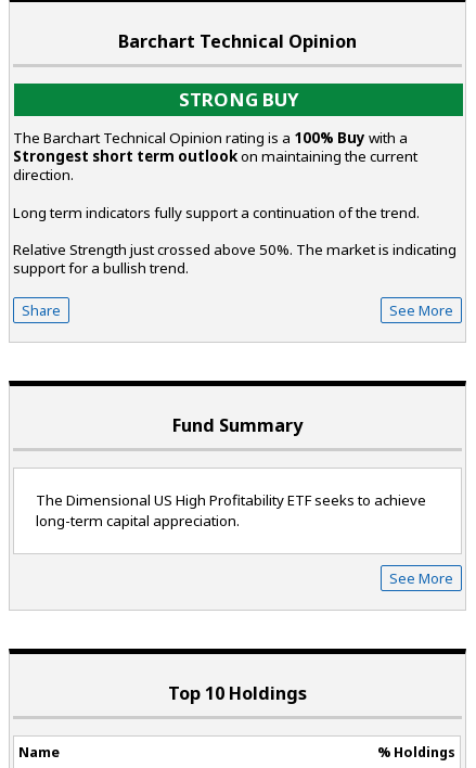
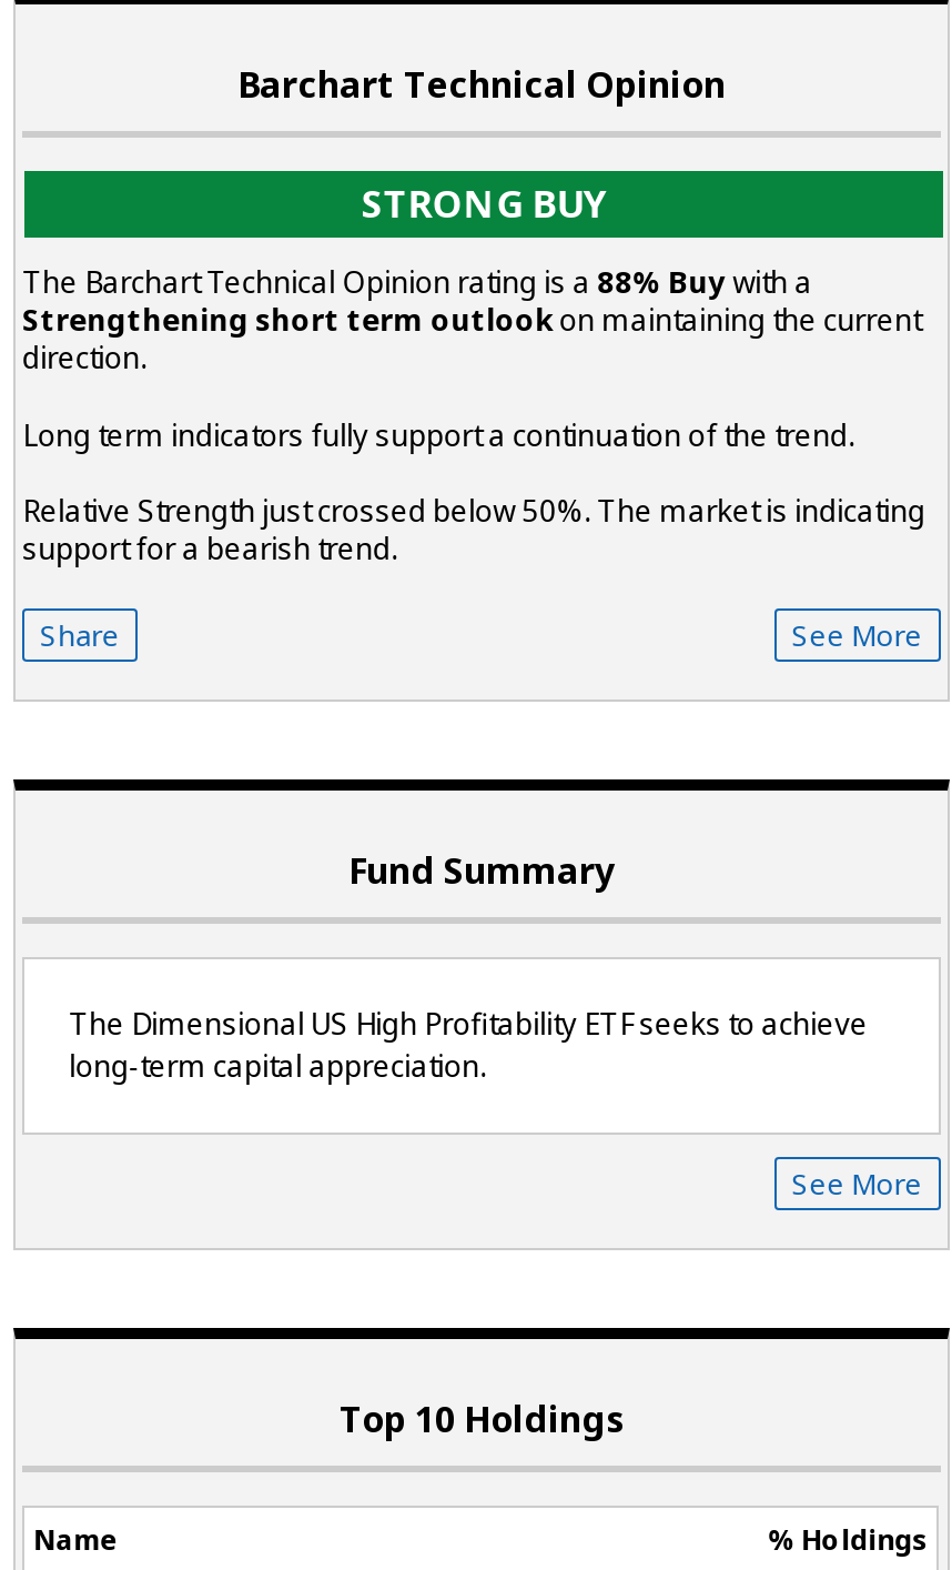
[13,128,408,148] The Barchart Technical Opinion rating is a 100% Buy with a -> [22,263,812,303] The Barchart Technical Opinion rating is a 88% Buy with a
[13,147,418,166] Strongest short term outlookon maintaining the current -> [22,301,921,341] Strengthening short term outlookon maintaining the current
[13,240,457,260] Relative Strength just crossed above 50%. The market is indicating -> [22,492,926,532] Relative Strength just crossed below 50%. The market is indicating
[13,259,189,278] support for a bullish trend. -> [22,529,397,569] support for a bearish trend.

